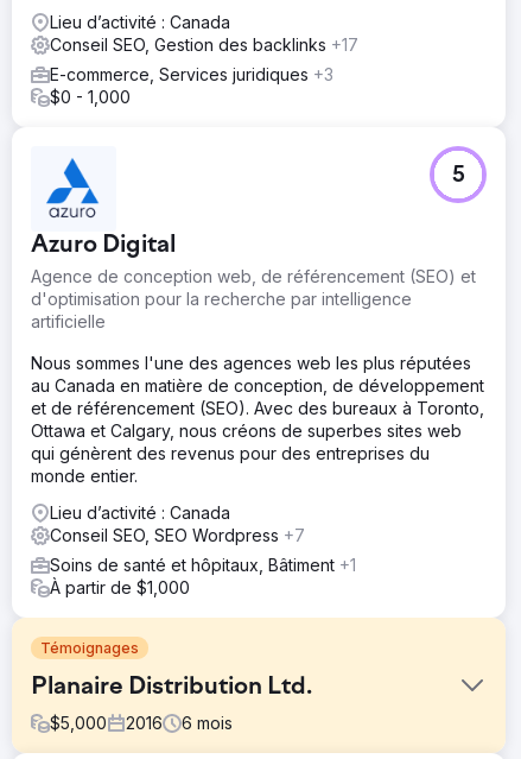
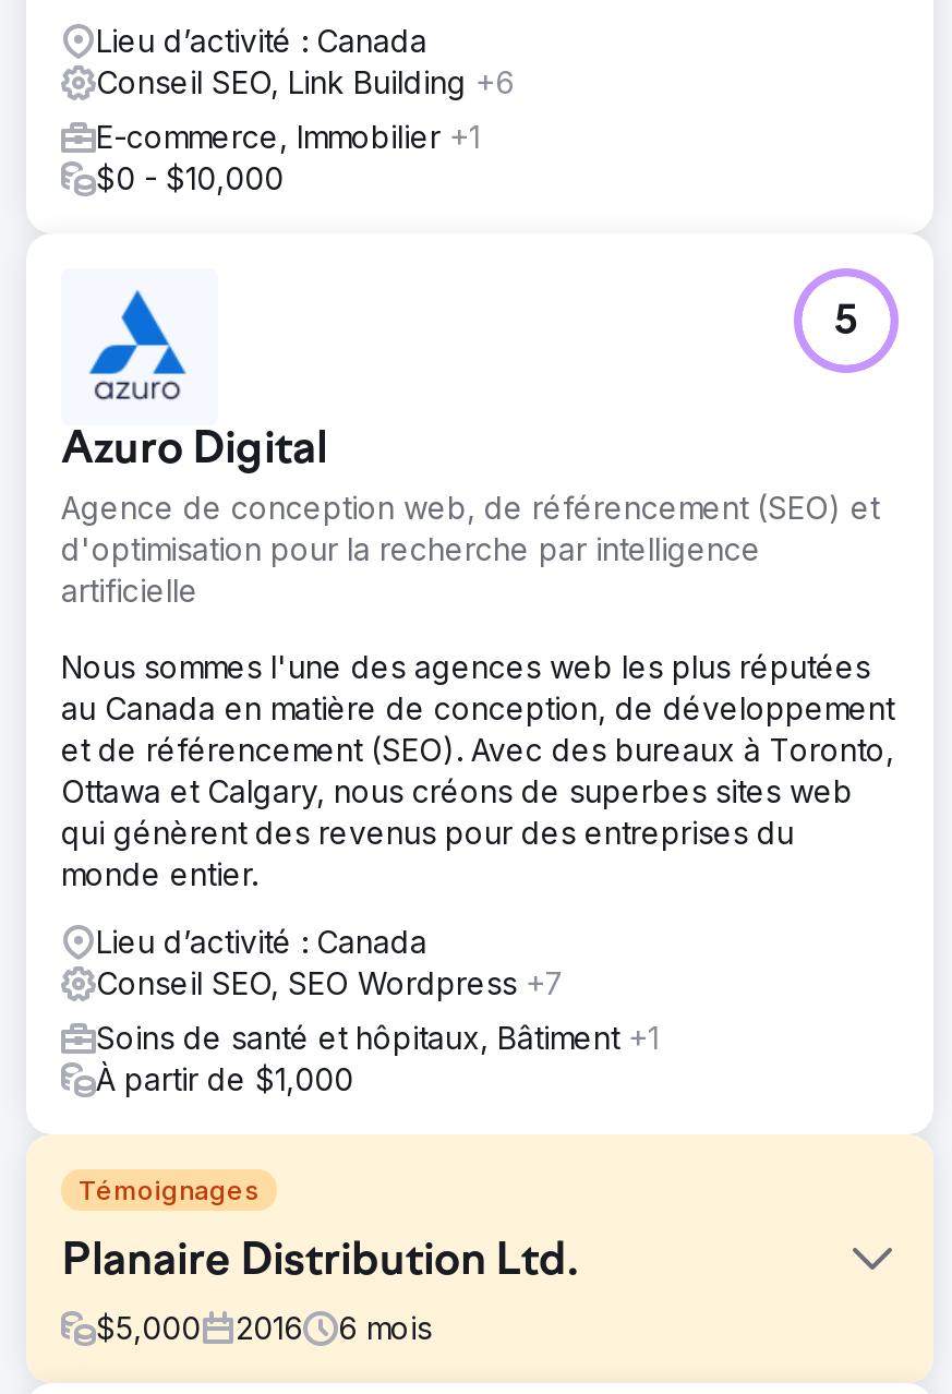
[50,34,358,55] Conseil SEO, Gestion des backlinks +17 -> [96,63,515,100] Conseil SEO, Link Building +6
[50,64,333,107] E-commerce, Services juridiques +3 | $0 - 1,000 -> [96,118,480,196] E-commerce, Immobilier +1 | $0 - $10,000

